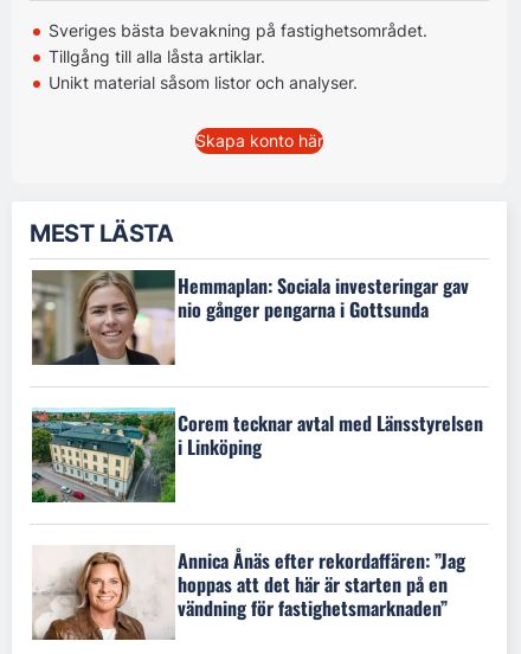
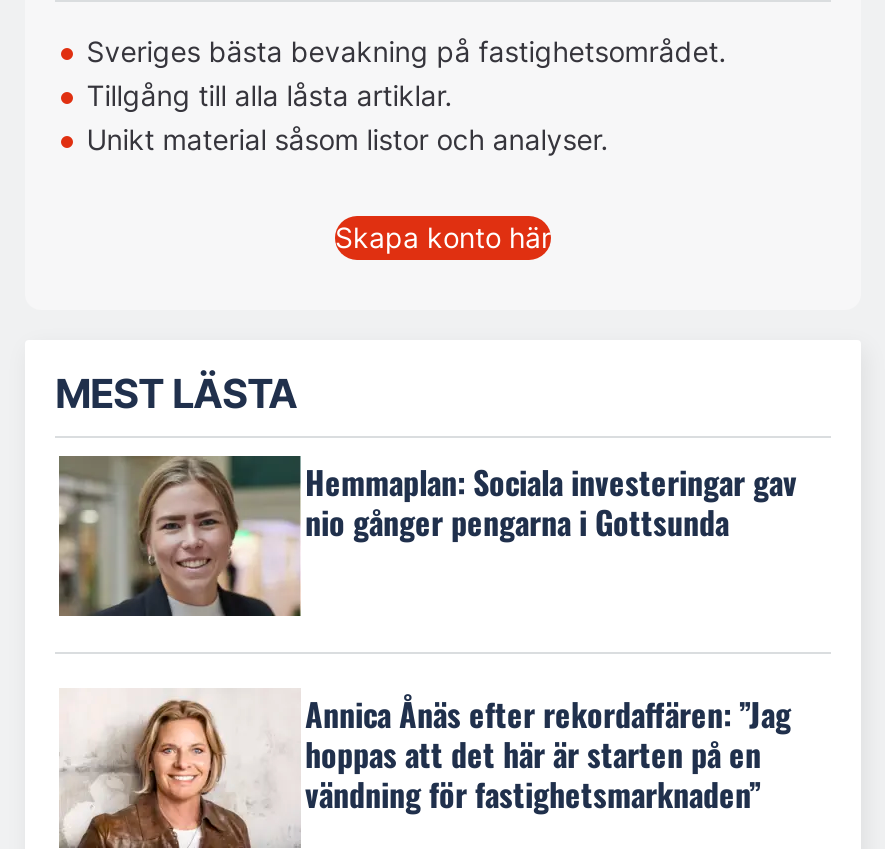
[31,408,483,502] [image] | Corem tecknar avtal med Länsstyrelsen | i Linköping -> none

